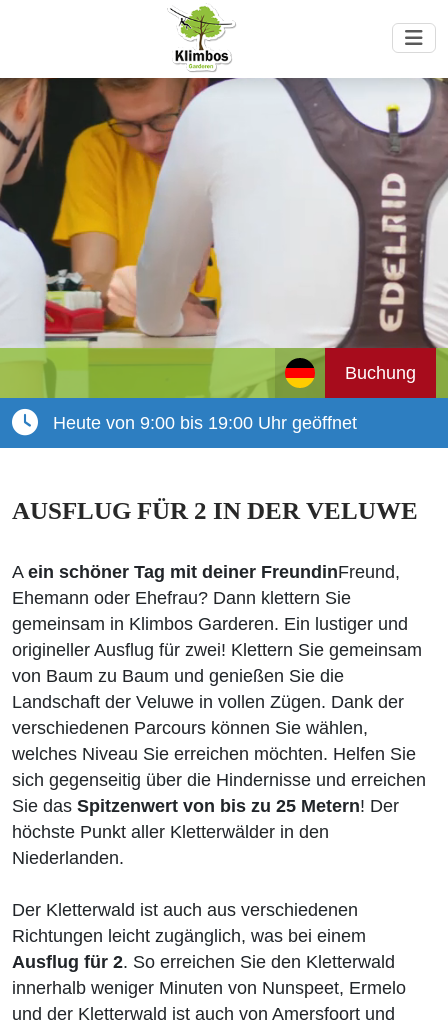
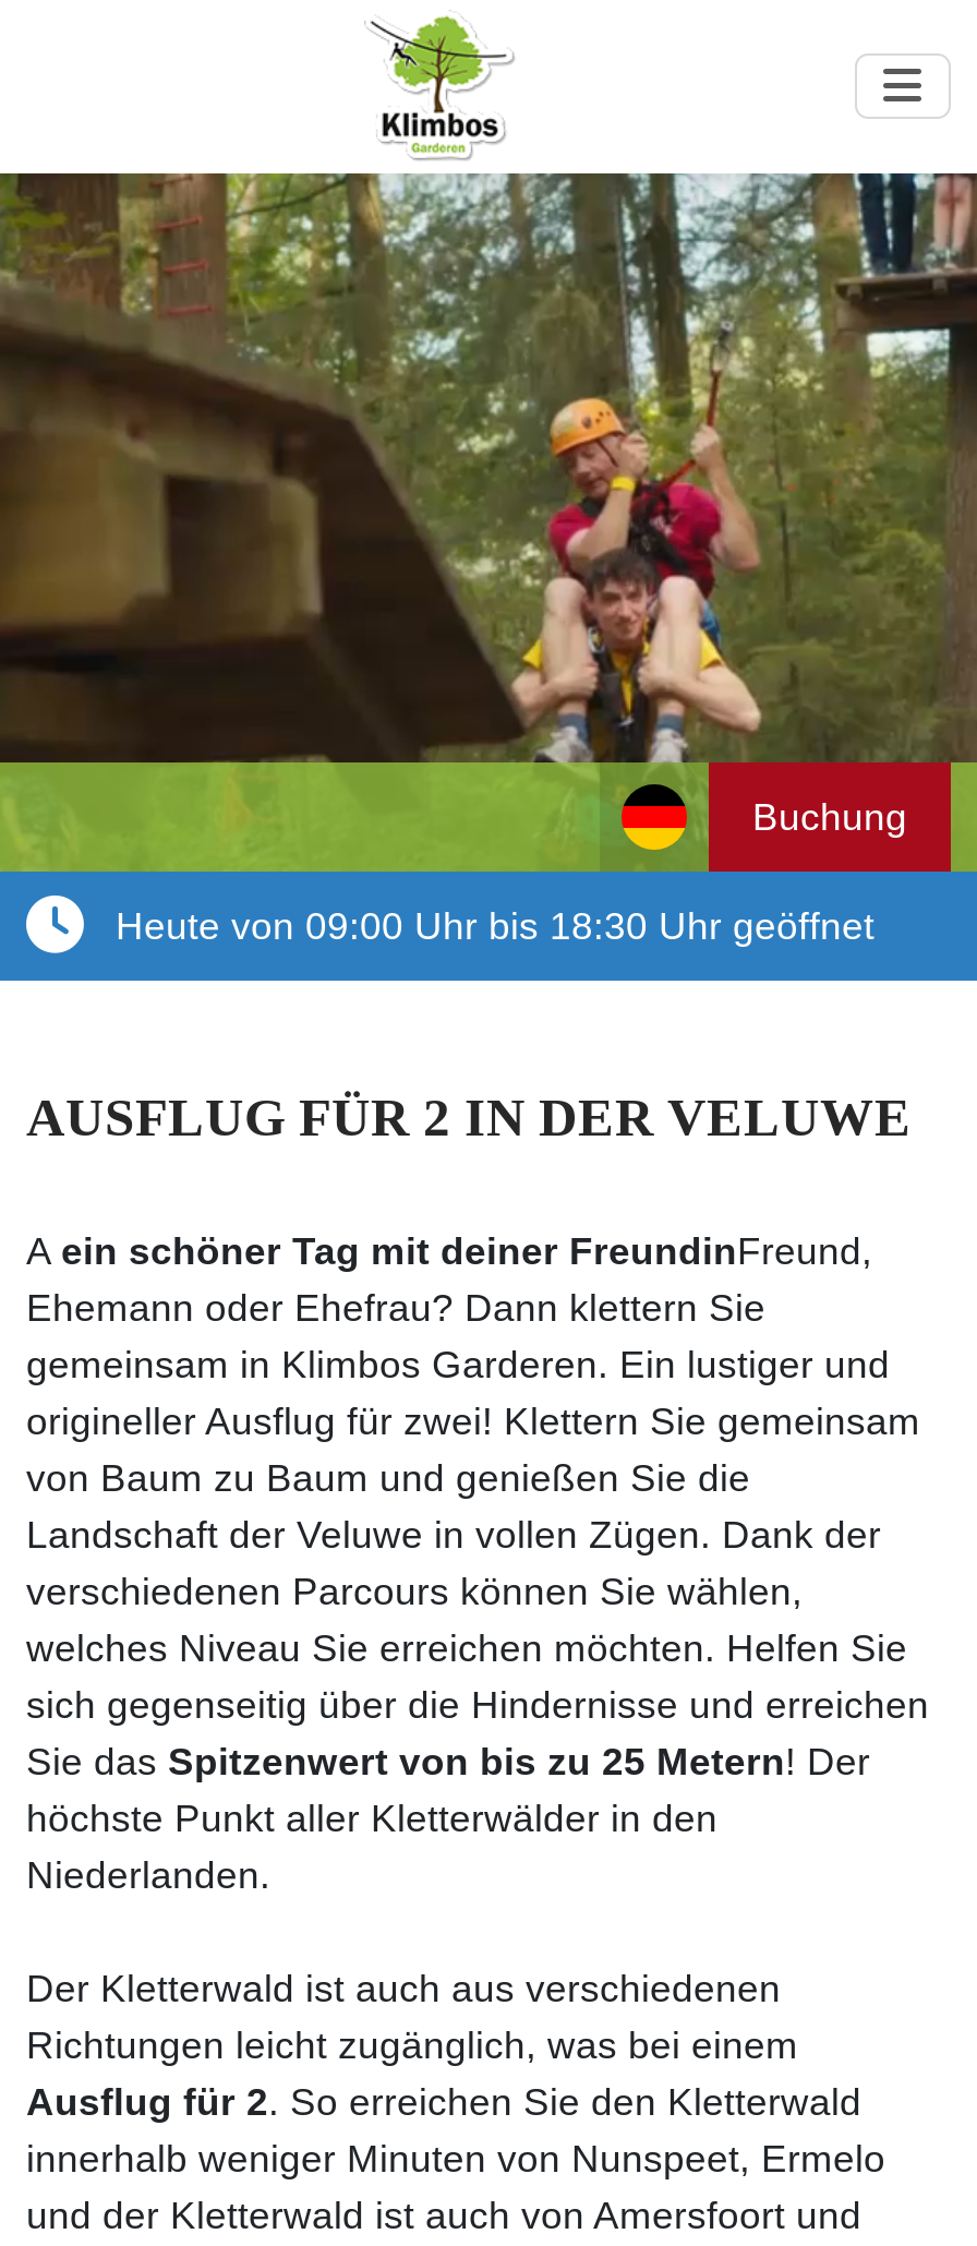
[3,77,445,433] [image] | Heute von 9:00 bis 19:00 Uhr geöffnet -> [7,171,970,948] [image] | Heute von 09:00 Uhr bis 18:30 Uhr geöffnet

